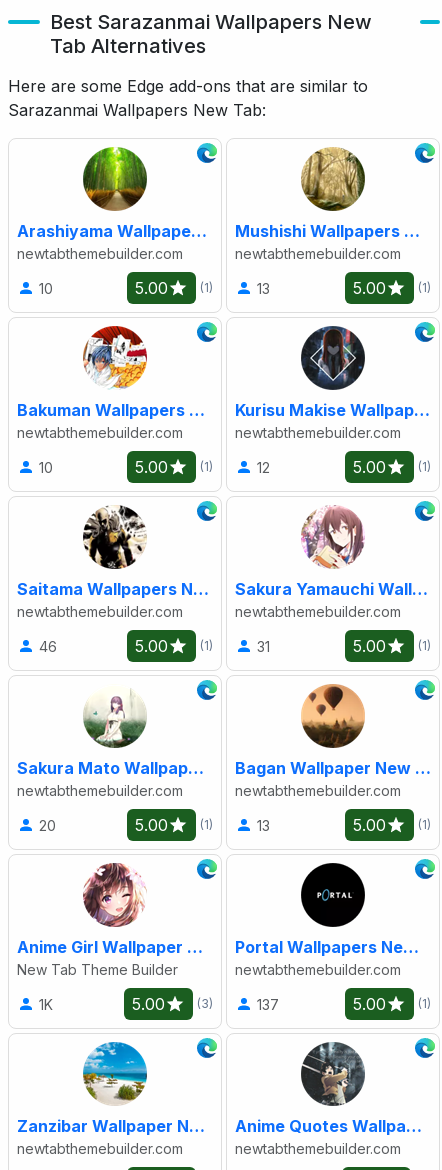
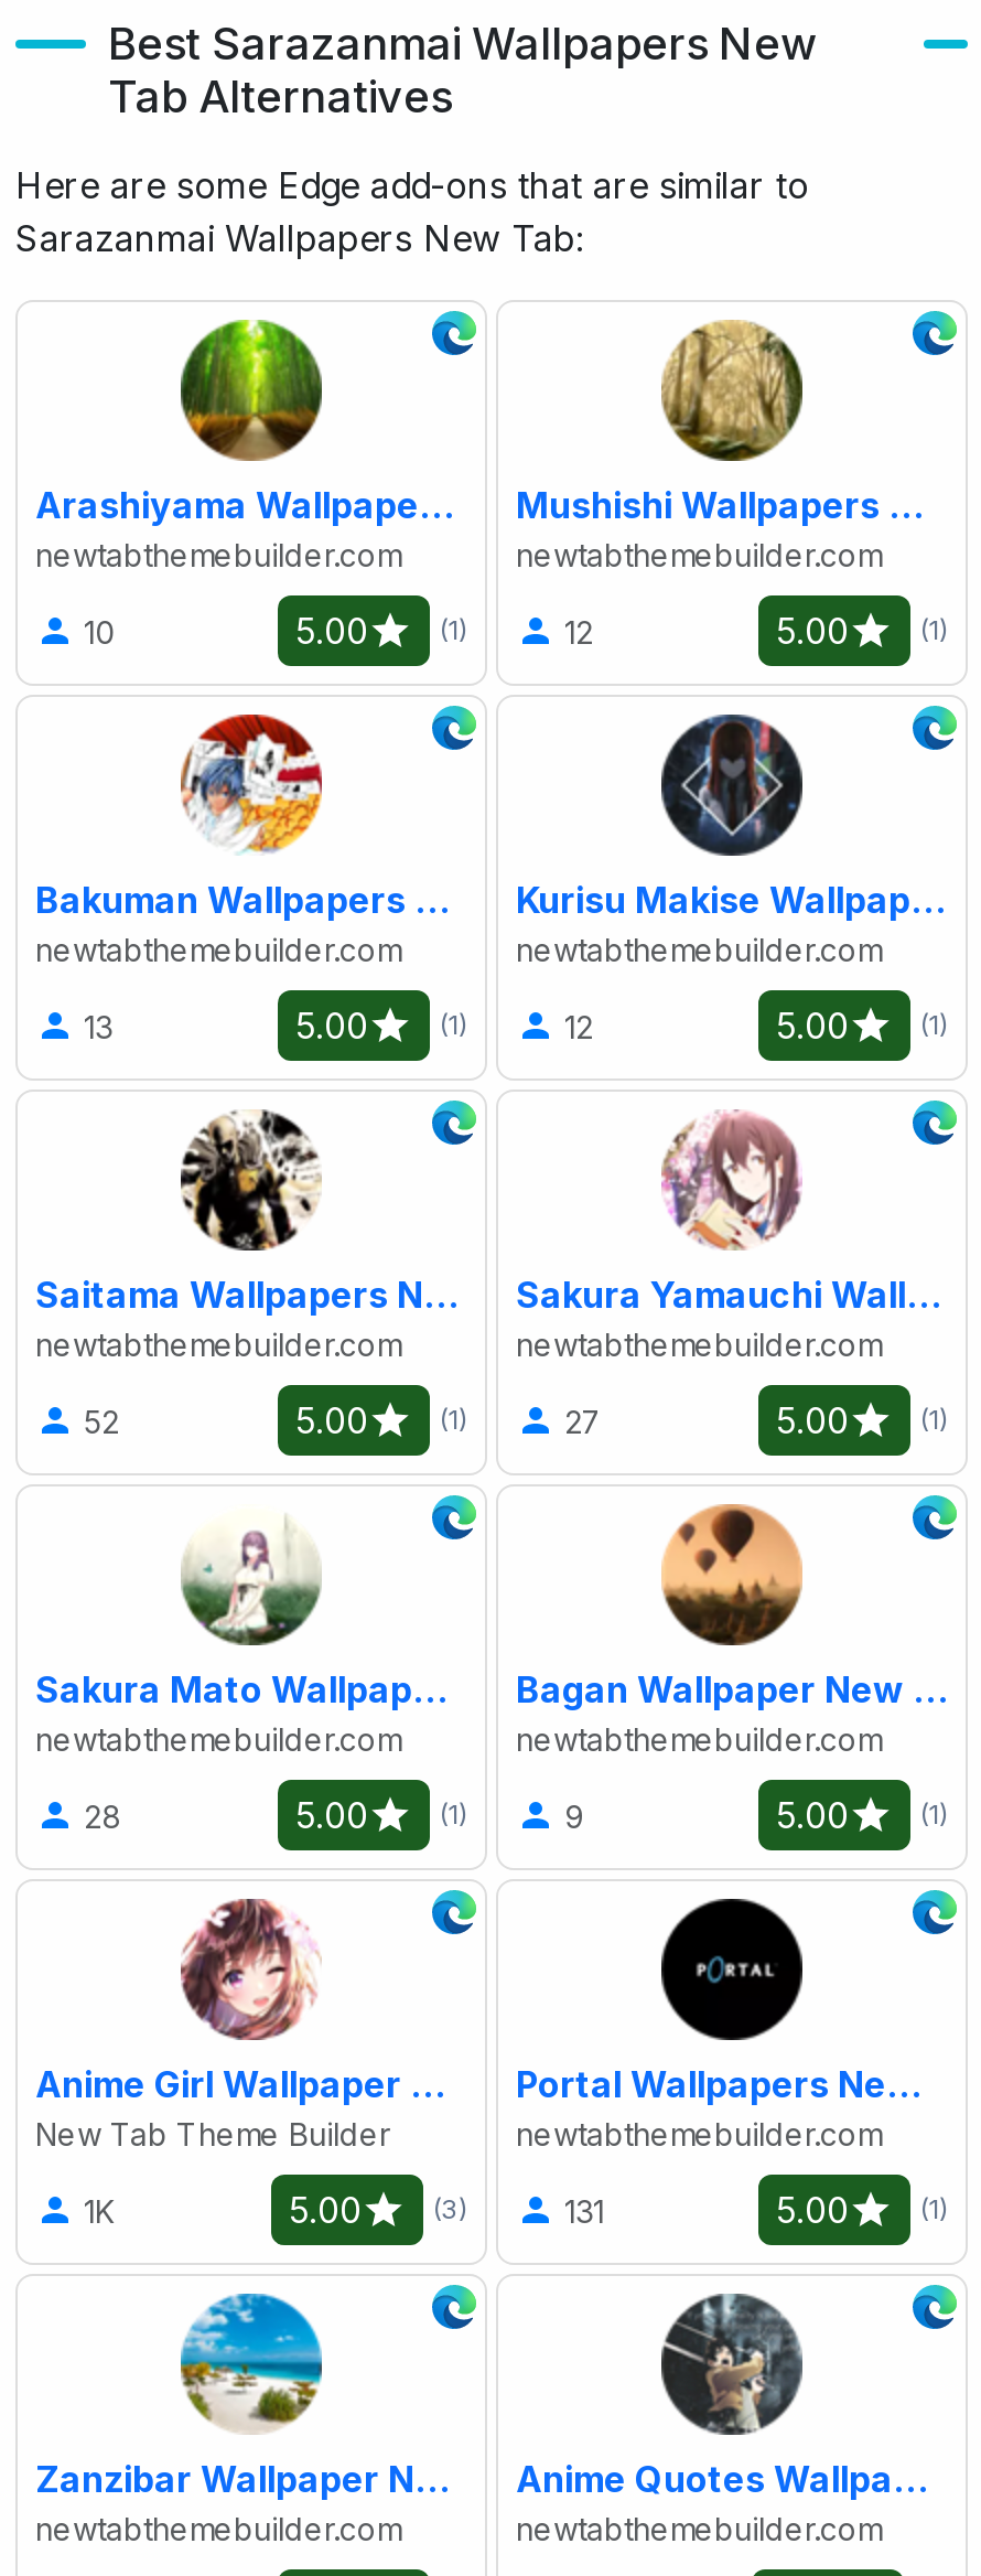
[257,280,270,297] 13 -> [564,613,593,650] 12
[39,459,53,476] 10 -> [84,1008,112,1045] 13
[39,638,57,655] 46 -> [84,1402,119,1440] 52
[257,638,270,655] 31 -> [564,1402,602,1440] 27
[39,817,56,834] 20 -> [84,1797,121,1835] 28
[257,817,270,834] 13 -> [564,1797,584,1835] 9
[257,996,279,1013] 137 -> [564,2192,604,2230] 131

